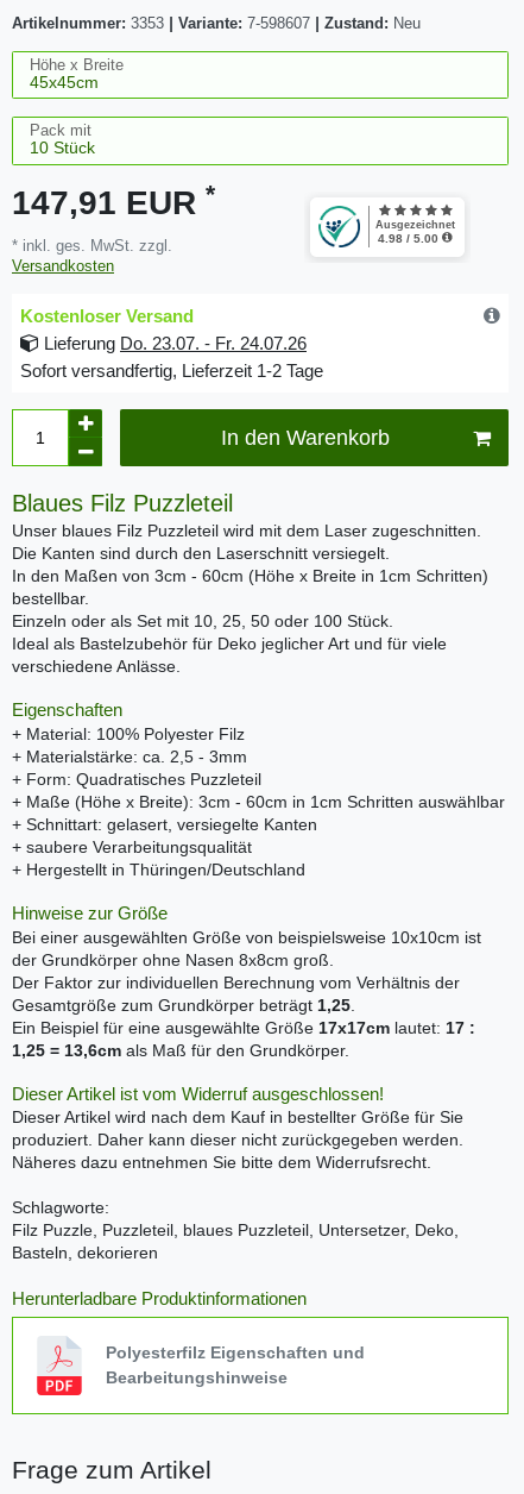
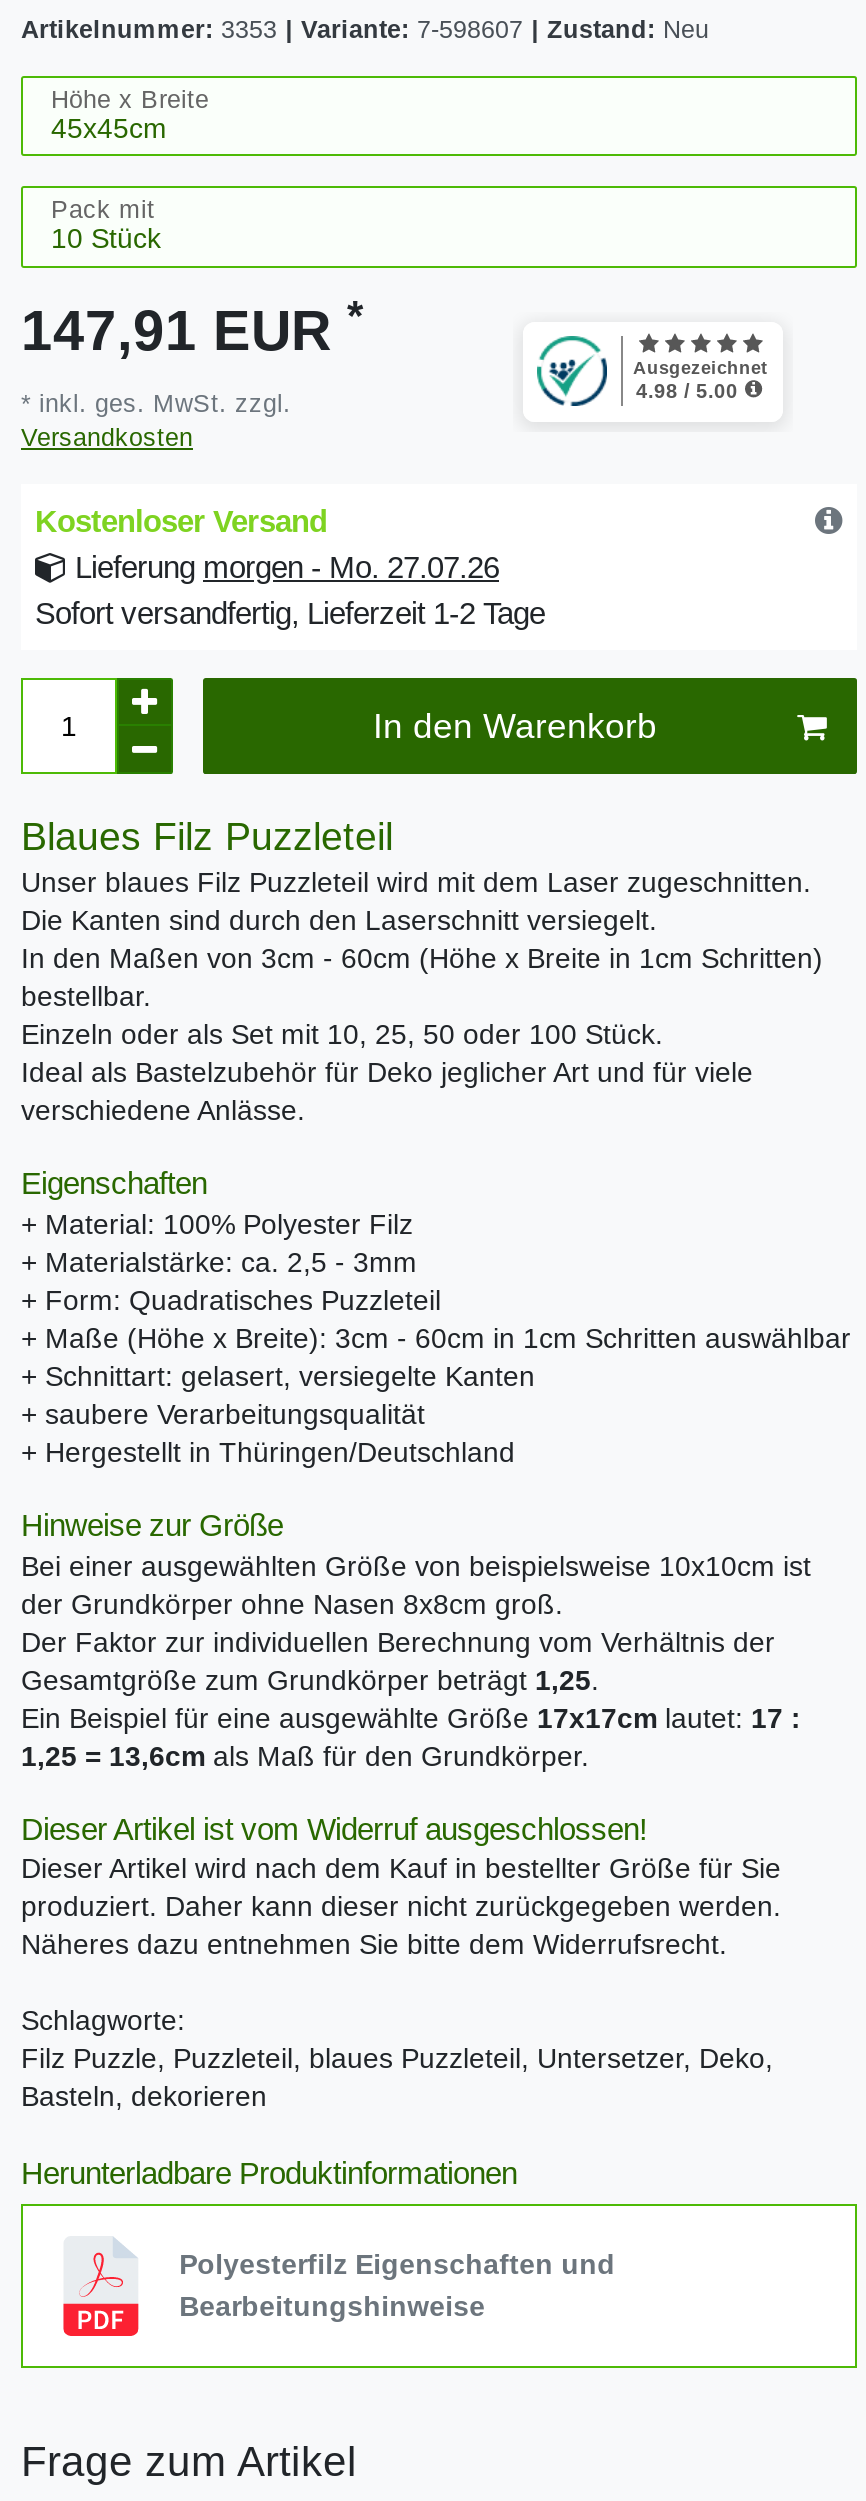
[39,333,307,353] Lieferung Do. 23.07. - Fr. 24.07.26 -> [67,550,499,584] Lieferung morgen - Mo. 27.07.26

